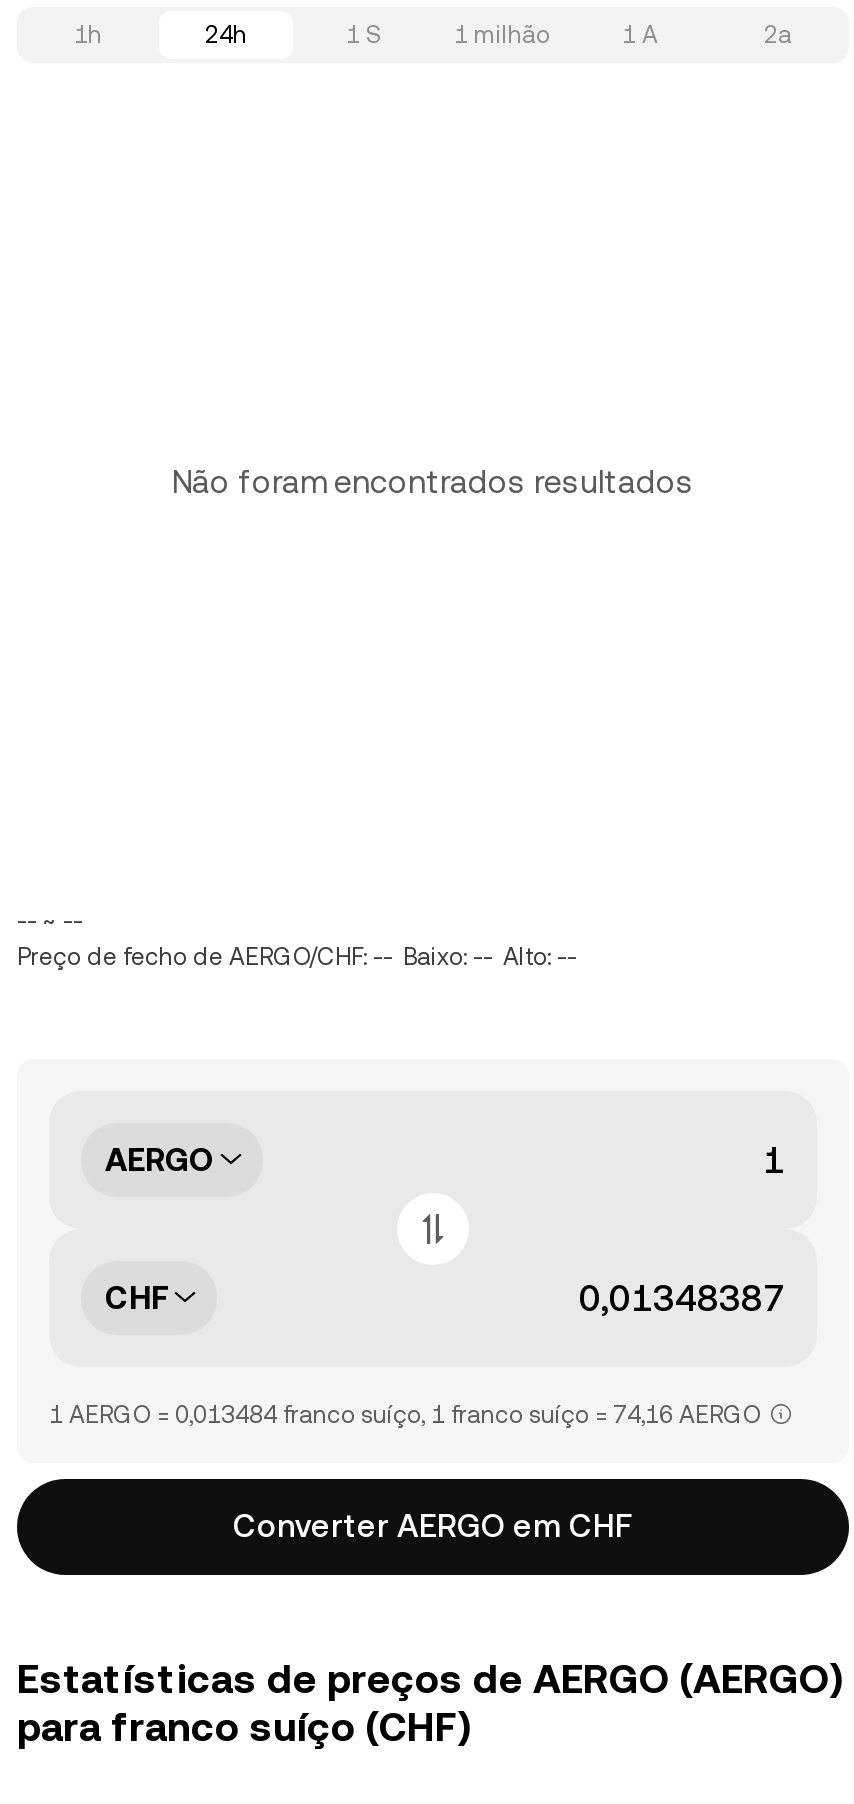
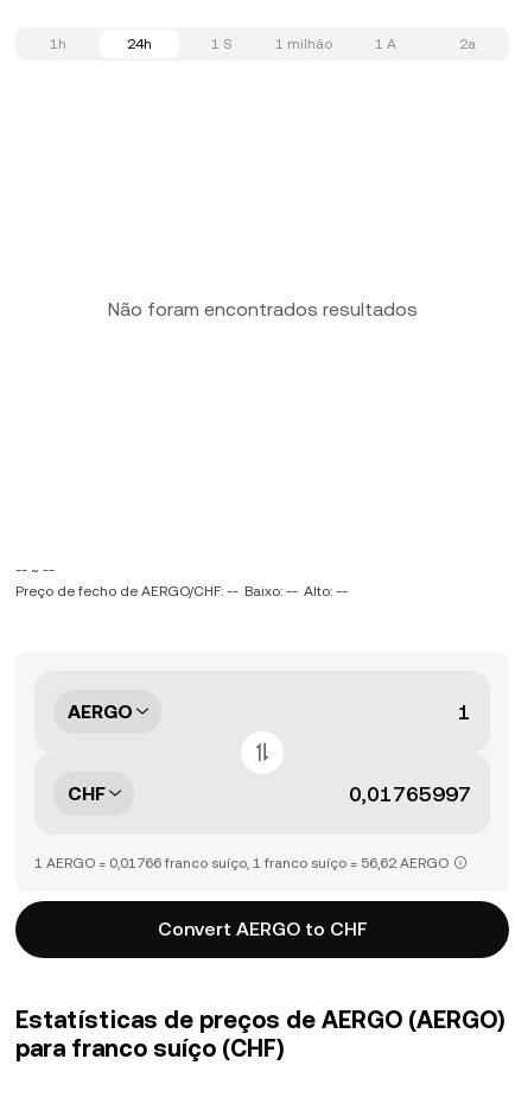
[49,1401,761,1429] 1 AERGO = 0,013484 franco suíço, 1 franco suíço = 74,16 AERGO -> [34,855,449,871] 1 AERGO = 0,01766 franco suíço, 1 franco suíço = 56,62 AERGO
[233,1507,633,1545] Converter AERGO em CHF -> [157,918,367,940] Convert AERGO to CHF

